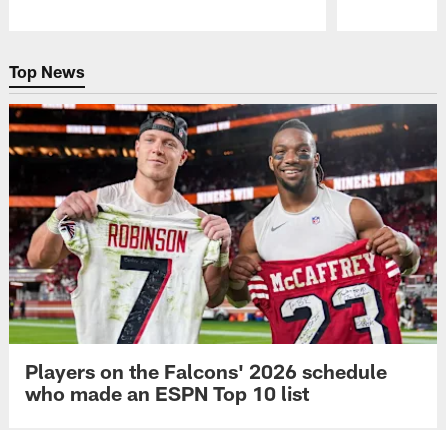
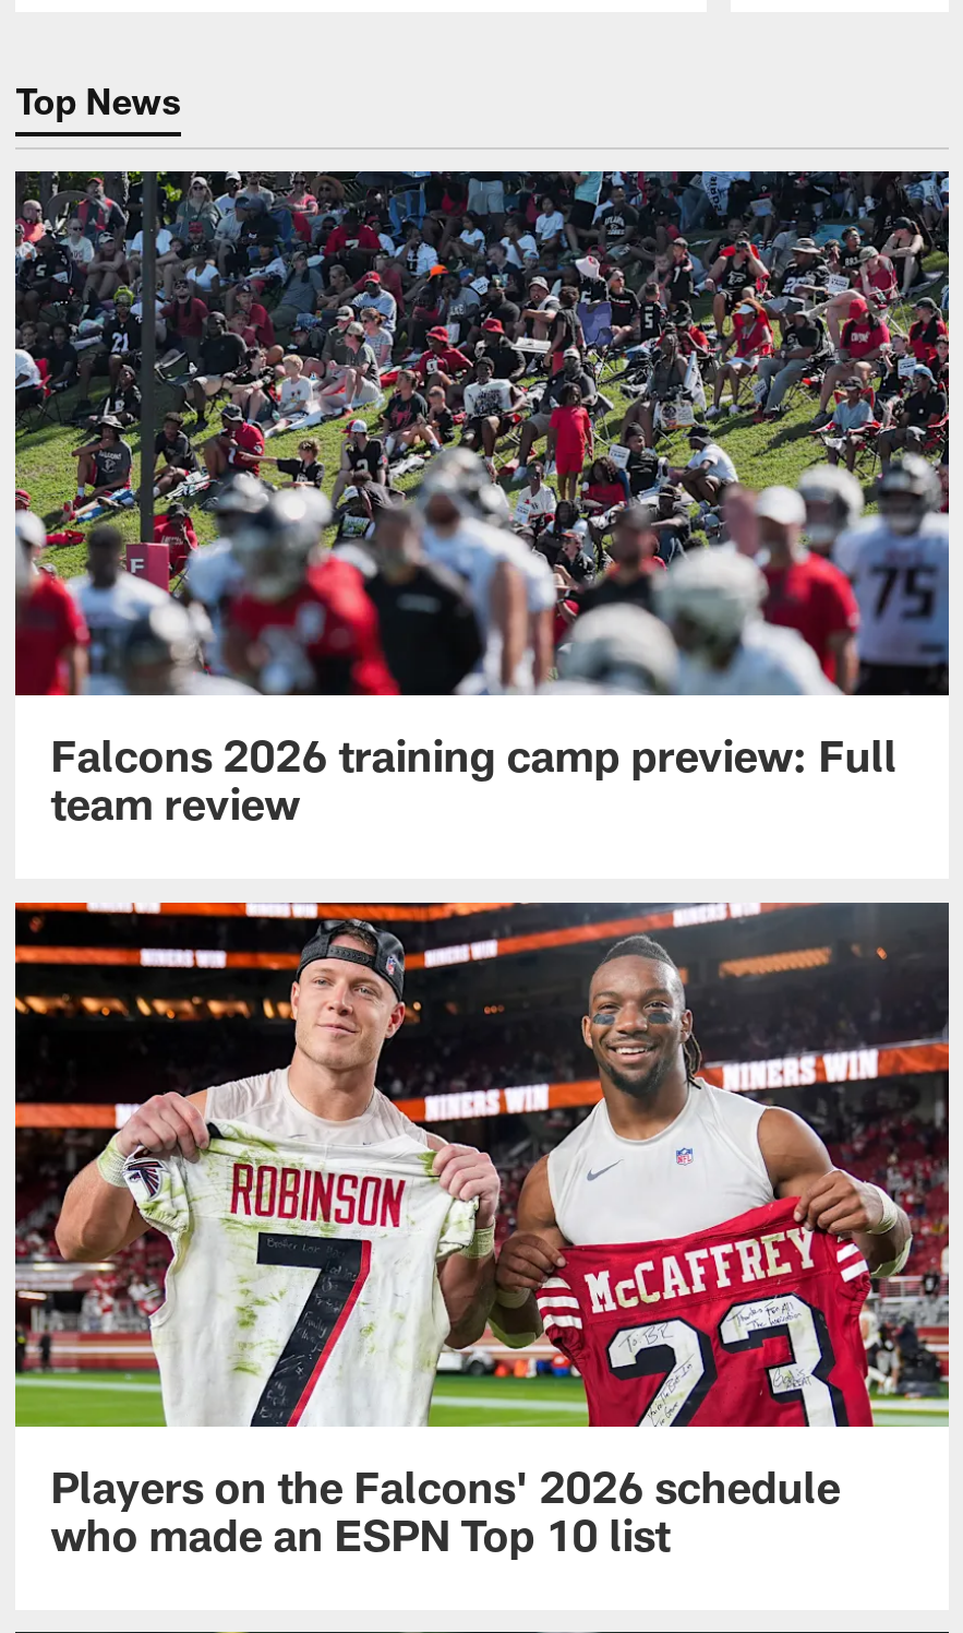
none -> [13,169,951,829] [image] | Falcons 2026 training camp preview: Full | team review

